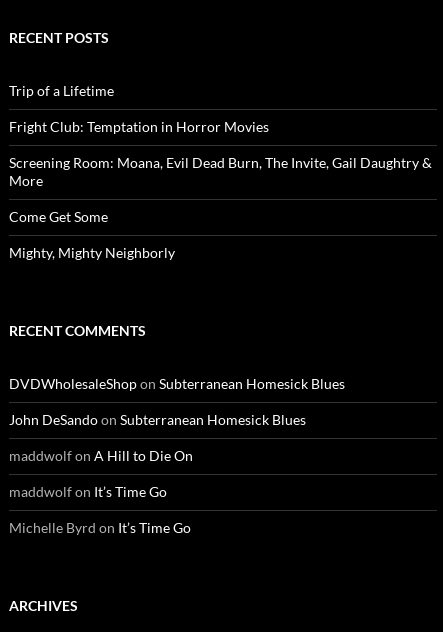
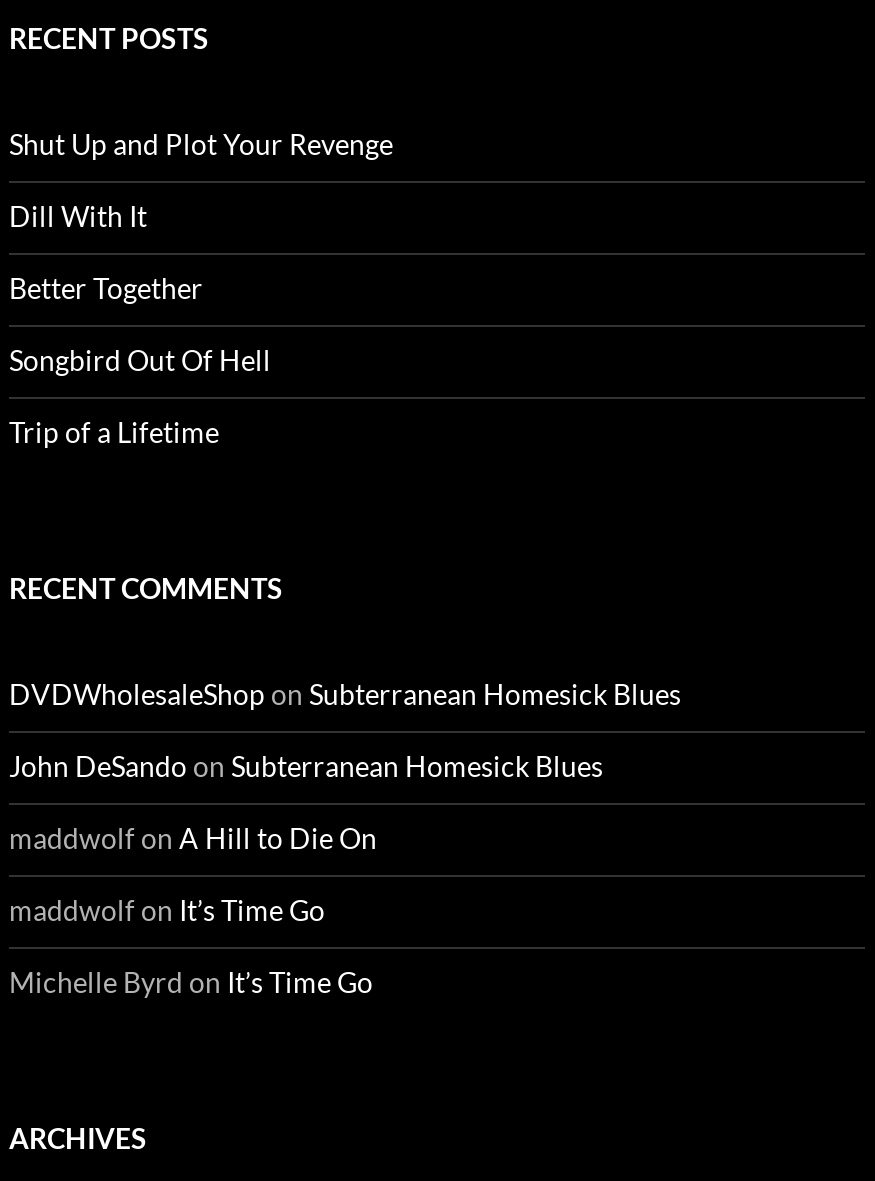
none -> [9,127,393,377] Shut Up and Plot Your Revenge | Dill With It | Better Together | Songbird Out Of Hell
moved [9,82,114,99] -> [9,415,219,449]: Trip of a Lifetime
[9,118,432,261] Fright Club: Temptation in Horror Movies | Screening Room: Moana, Evil Dead Burn, The Invite, Gail Daughtry & | More | Come Get Some | Mighty, Mighty Neighborly -> none

